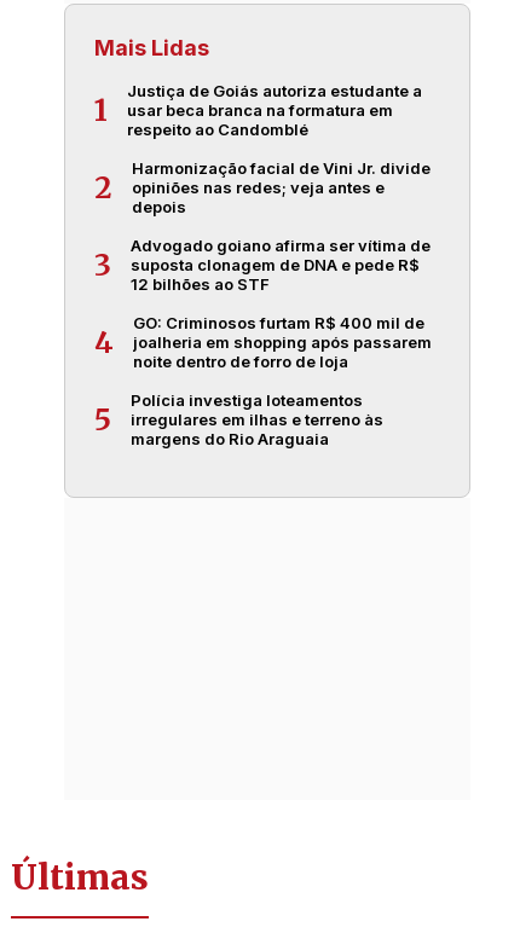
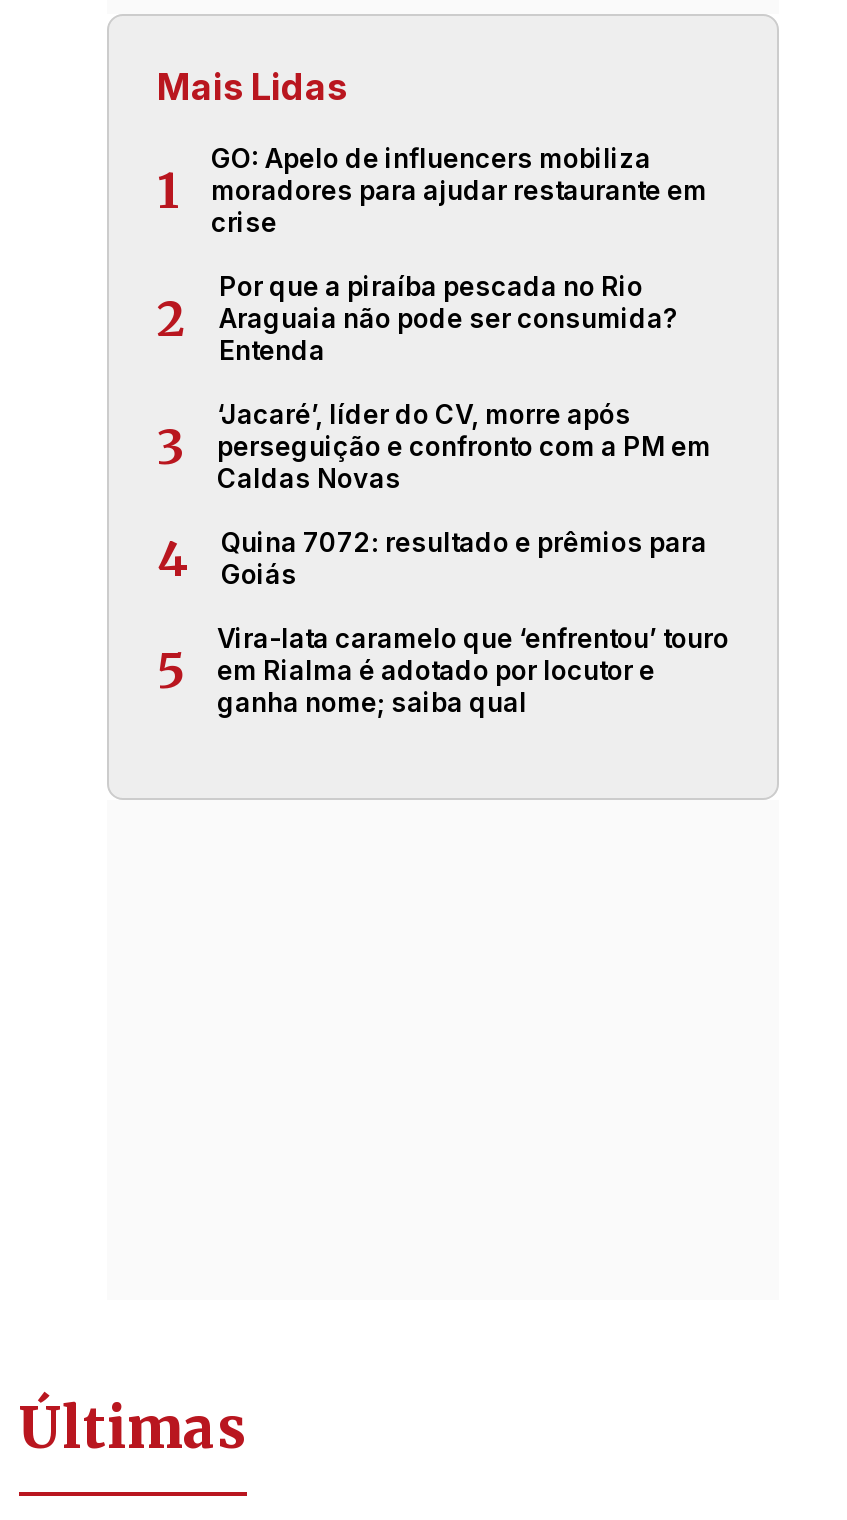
[127,81,422,139] Justiça de Goiás autoriza estudante a | usar beca branca na formatura em | respeito ao Candomblé -> [211,142,707,238] GO: Apelo de influencers mobiliza | moradores para ajudar restaurante em | crise
[132,158,431,216] Harmonização facial de Vini Jr. divide | opiniões nas redes; veja antes e | depois -> [219,270,677,366] Por que a piraíba pescada no Rio | Araguaia não pode ser consumida? | Entenda
[131,236,431,294] Advogado goiano afirma ser vítima de | suposta clonagem de DNA e pede R$ | 12 bilhões ao STF -> [217,398,711,494] ‘Jacaré’, líder do CV, morre após | perseguição e confronto com a PM em | Caldas Novas
[133,313,432,371] GO: Criminosos furtam R$ 400 mil de | joalheria em shopping após passarem | noite dentro de forro de loja -> [221,526,707,590] Quina 7072: resultado e prêmios para | Goiás
[131,390,383,448] Polícia investiga loteamentos | irregulares em ilhas e terreno às | margens do Rio Araguaia -> [217,622,729,718] Vira-lata caramelo que ‘enfrentou’ touro | em Rialma é adotado por locutor e | ganha nome; saiba qual

